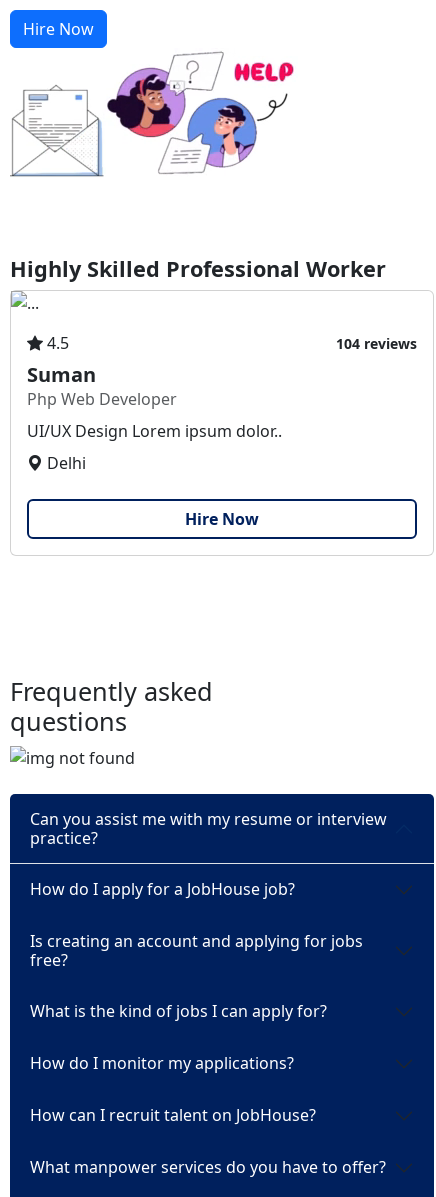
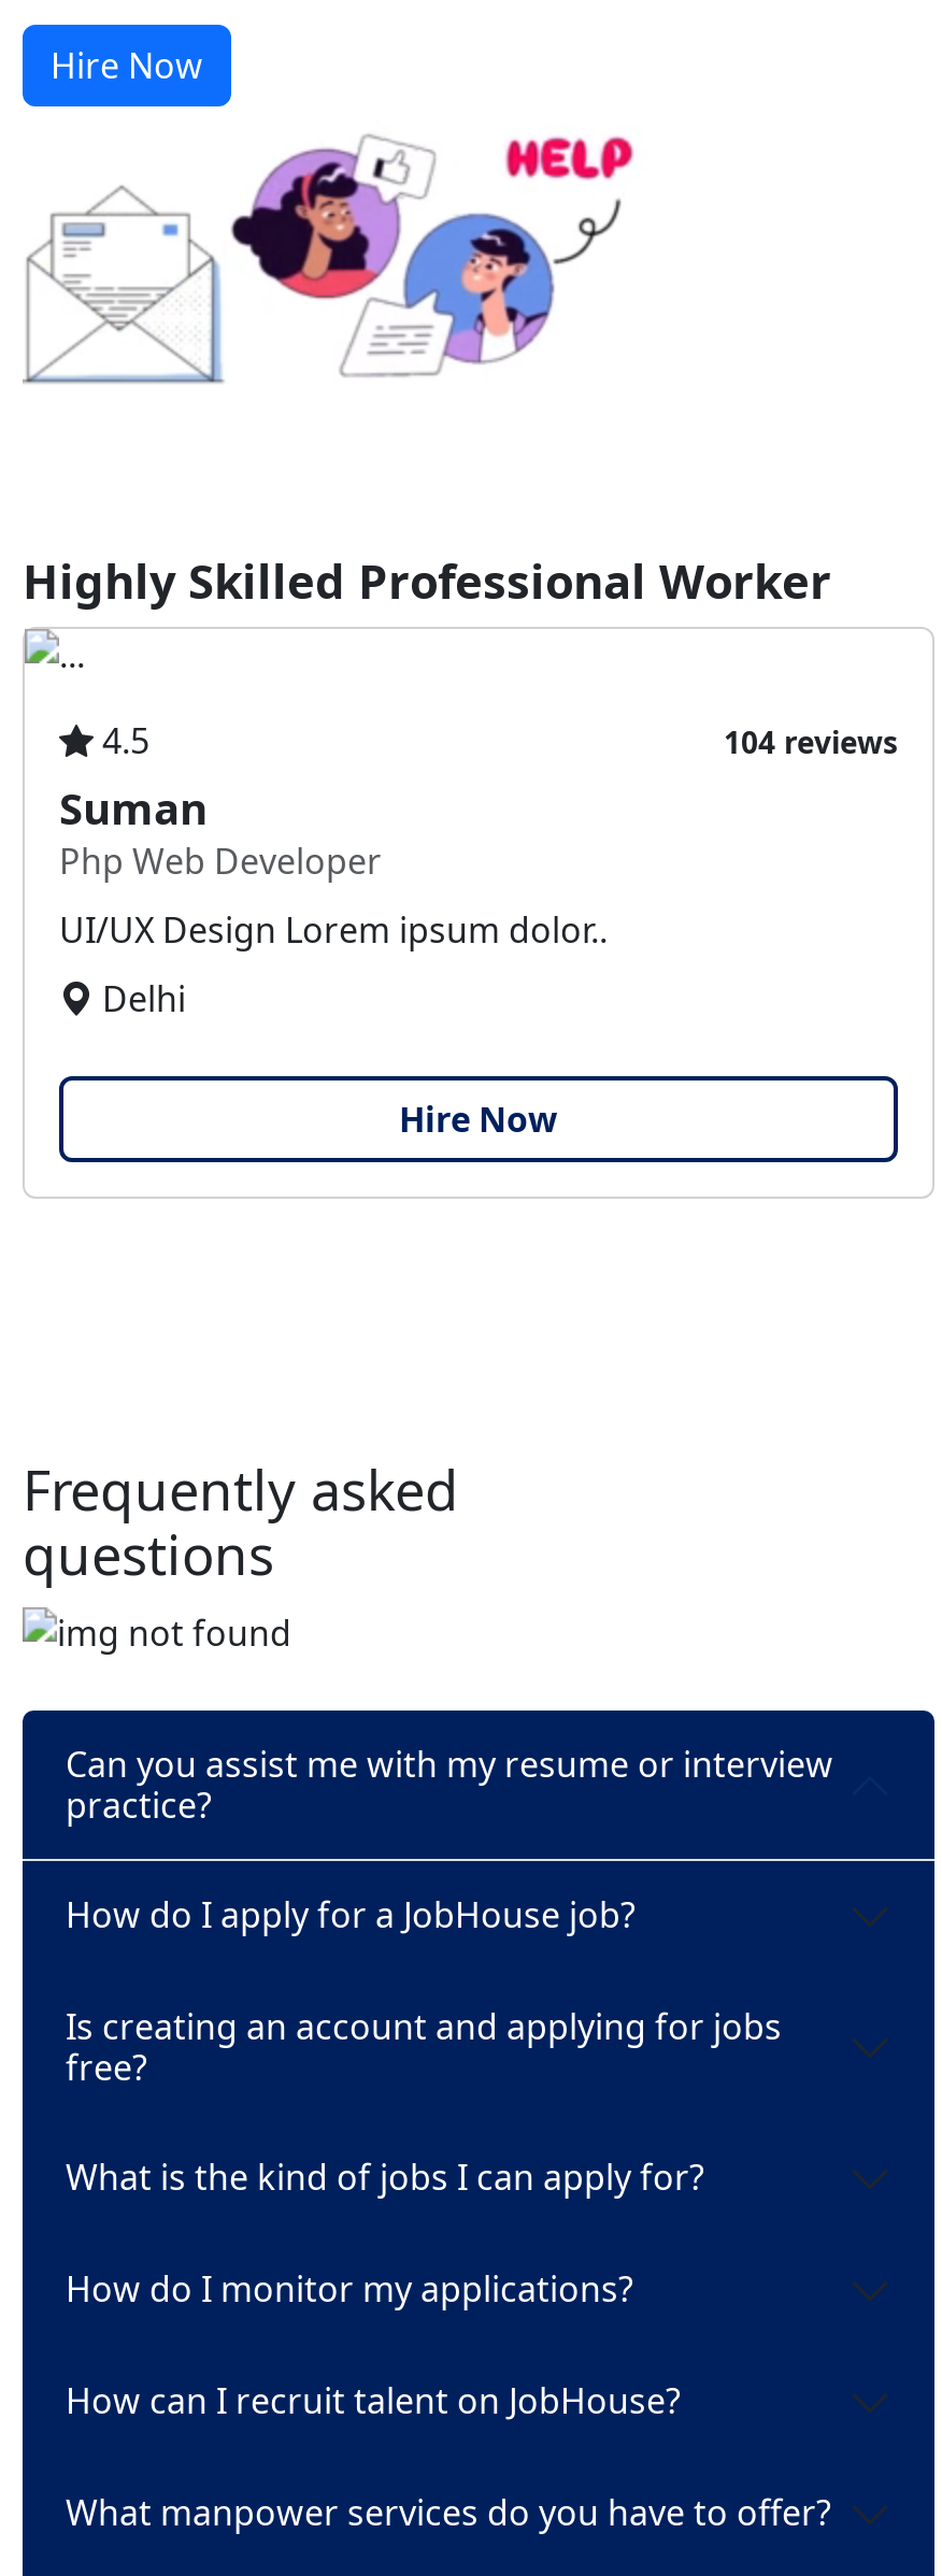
[165,51,224,91] [image] -> [354,117,442,197] [image]
[23,89,88,139] [image] -> [63,203,184,309] [image]

